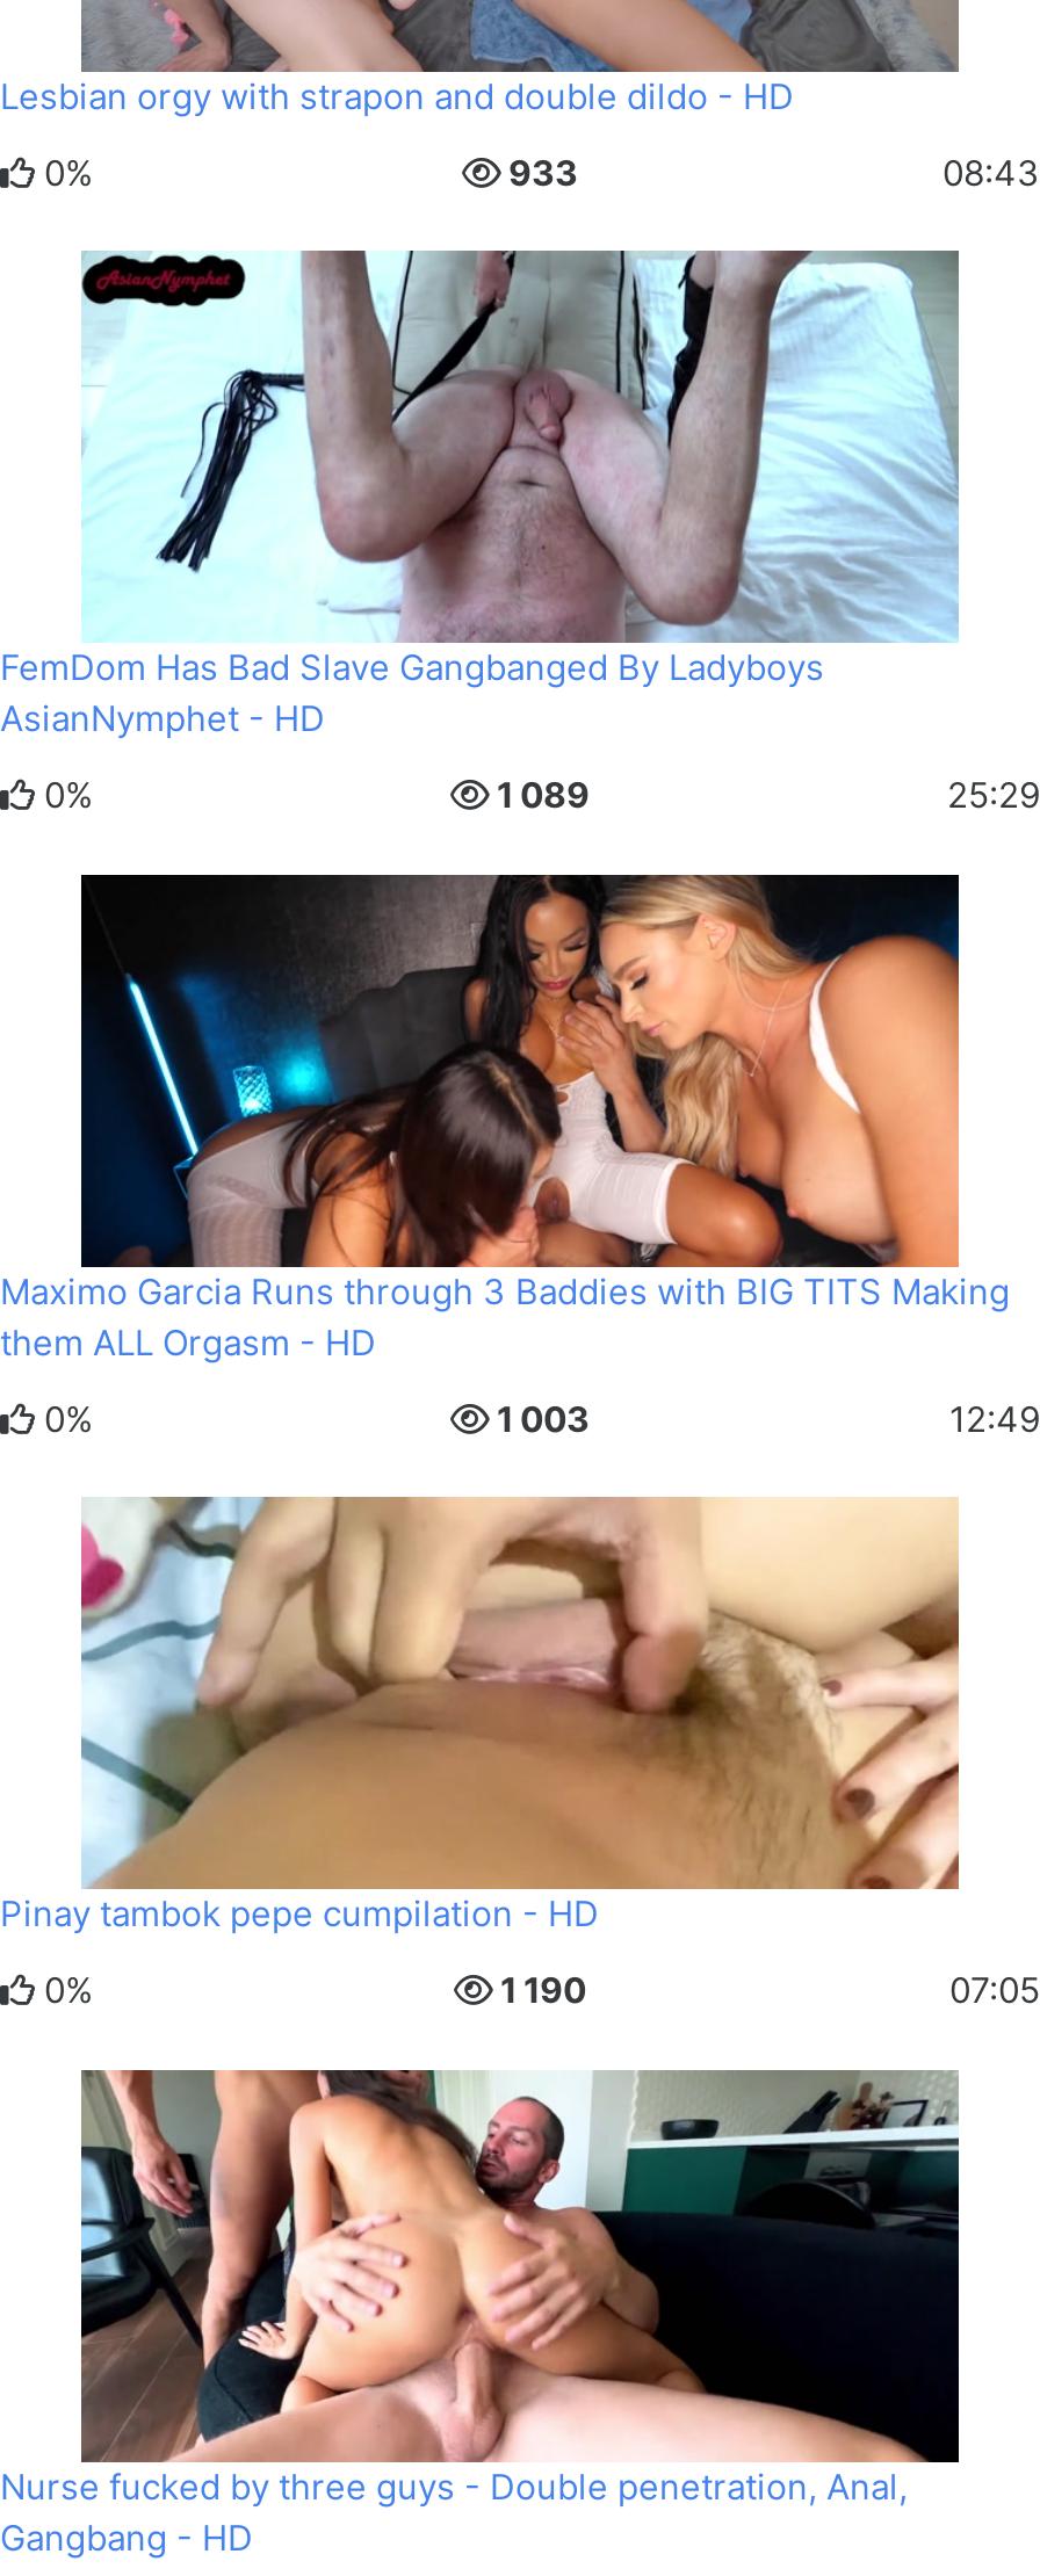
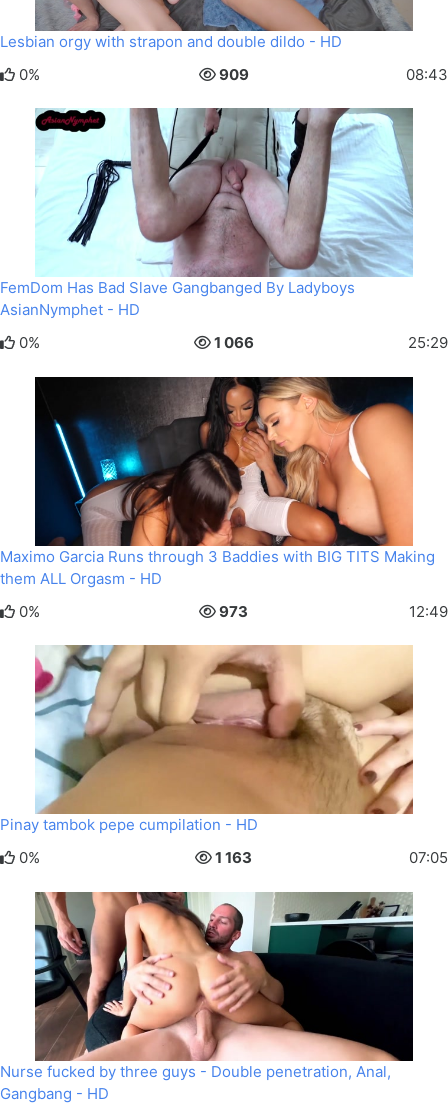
[501,150,578,194] 933 -> [216,65,249,84] 909
[490,773,590,817] 1 089 -> [211,333,254,352] 1 066
[490,1397,590,1441] 1 003 -> [216,602,248,621] 973
[493,1968,586,2013] 1 190 -> [212,848,252,867] 1 163

